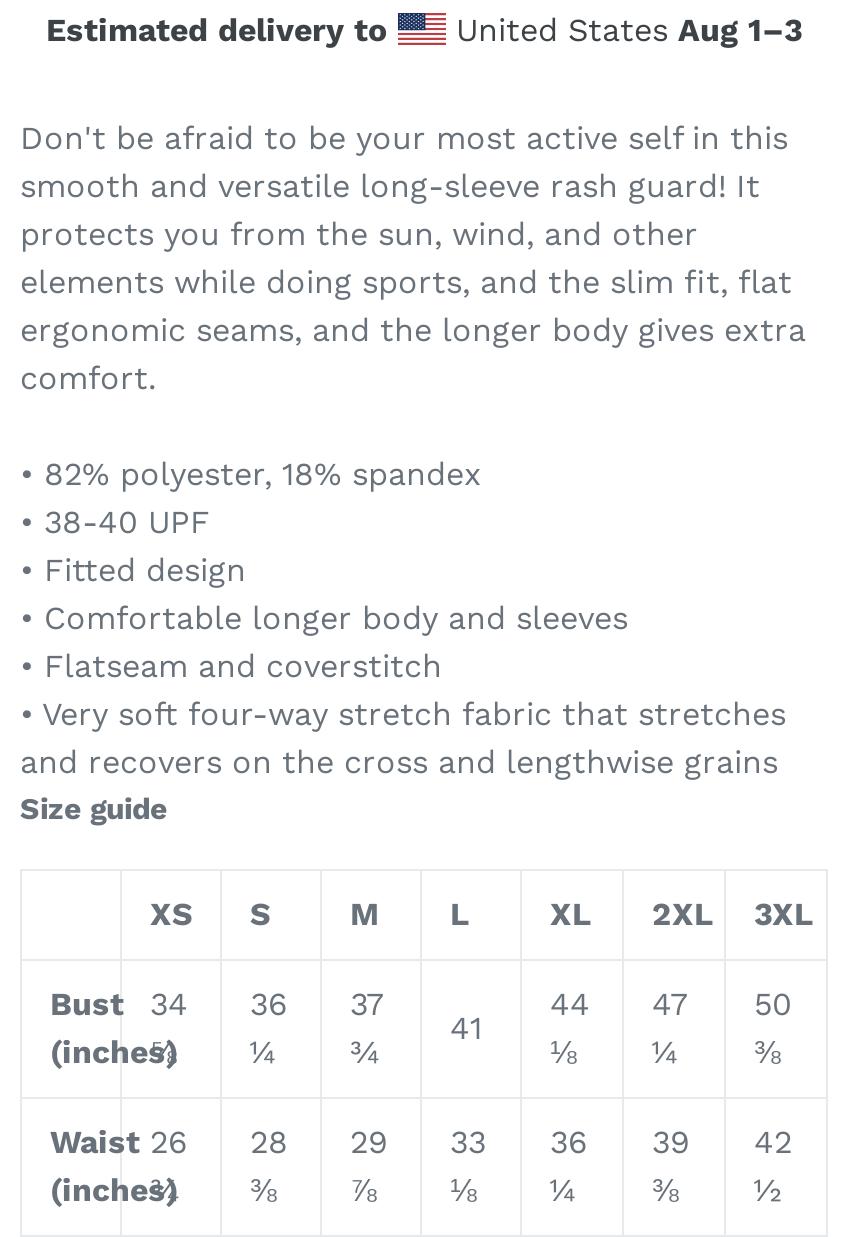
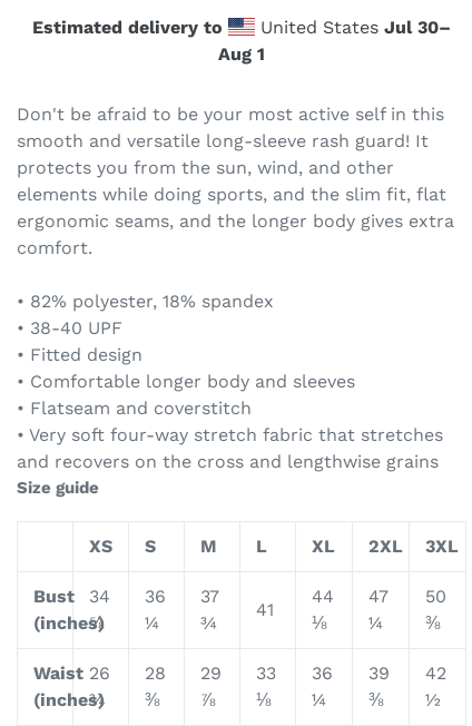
[446,11,802,49] United States Aug 1–3 -> [218,16,451,64] United States Jul 30– | Aug 1

